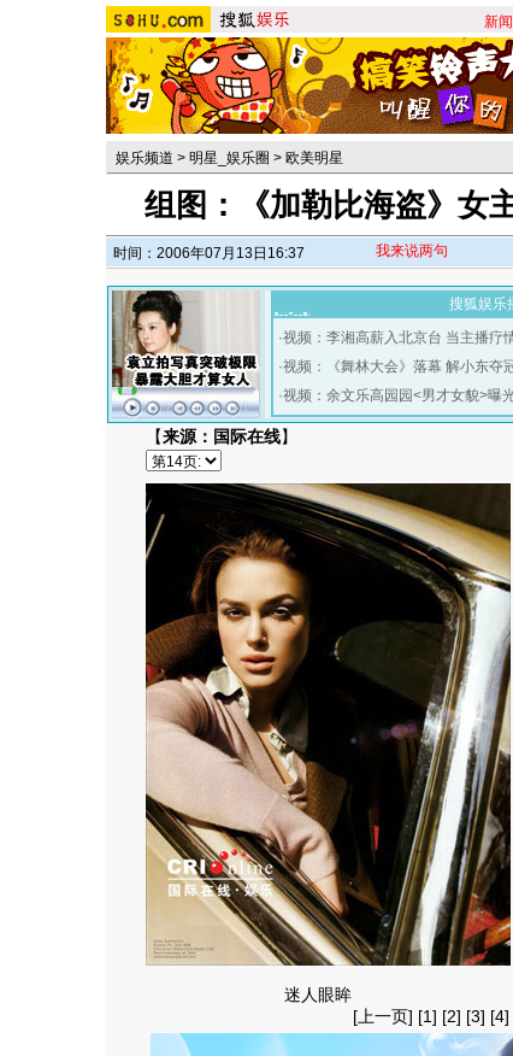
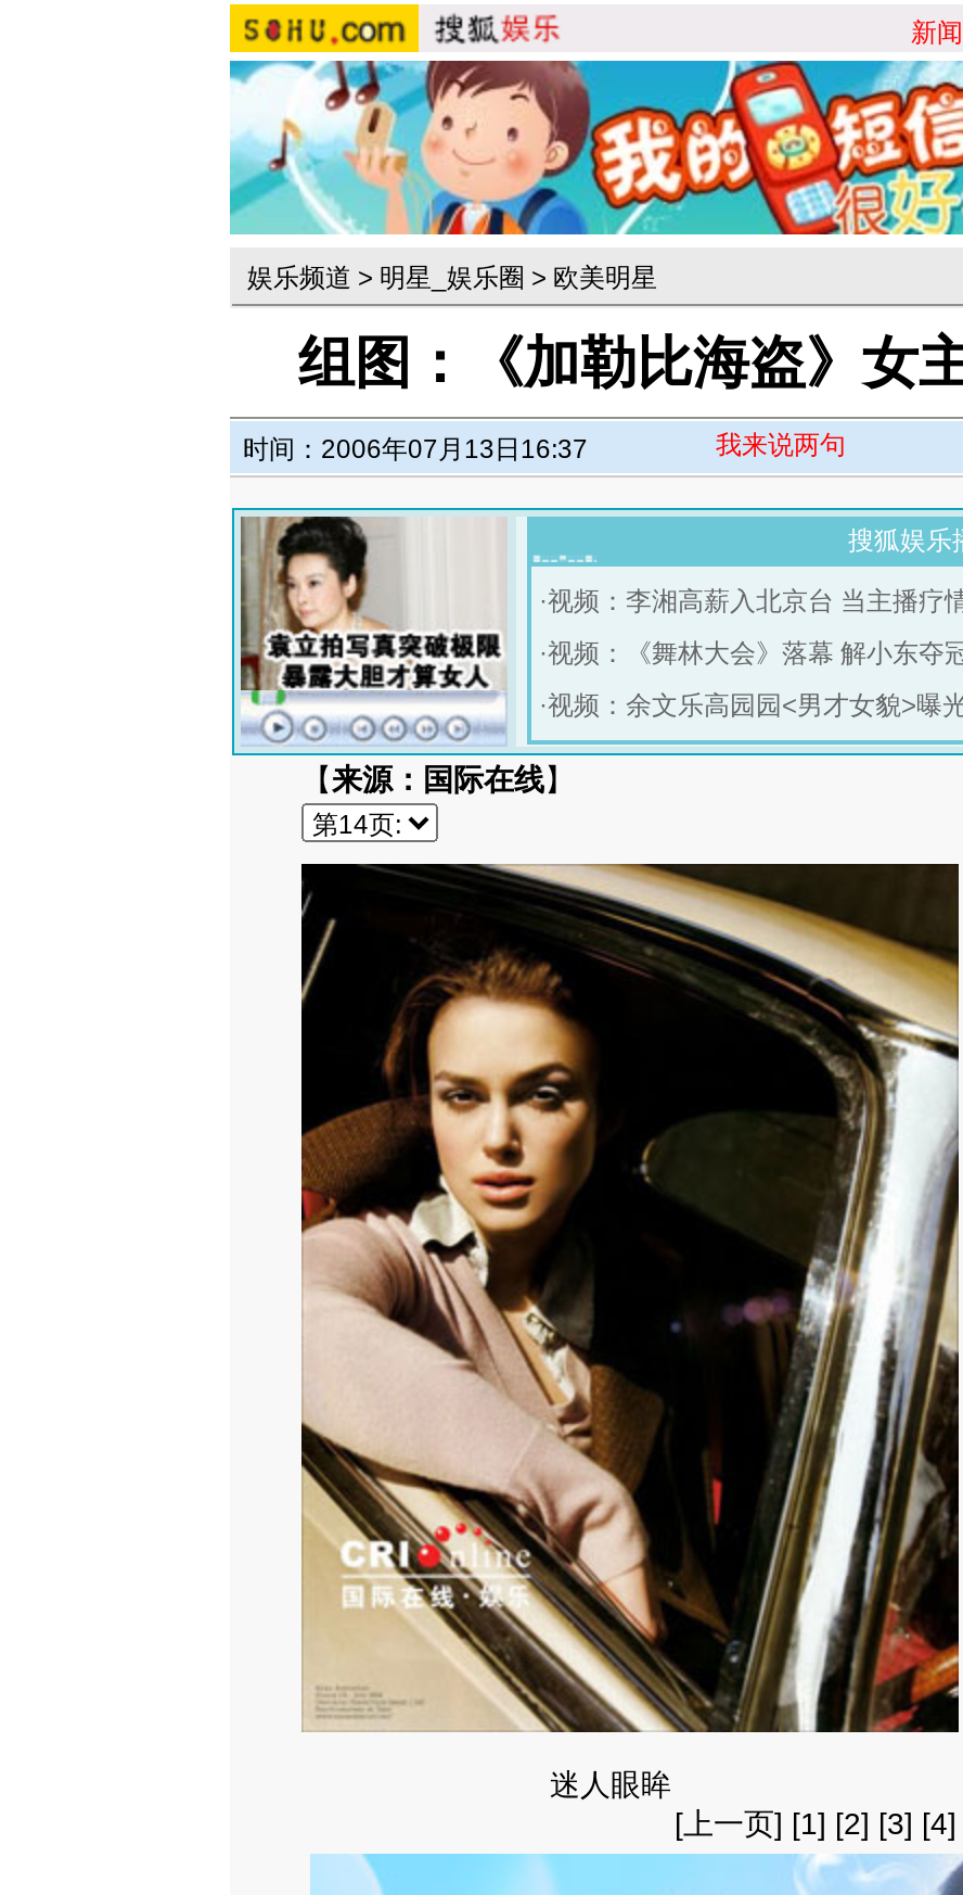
[105,36,509,135] [image] -> [228,59,956,237] [image]

